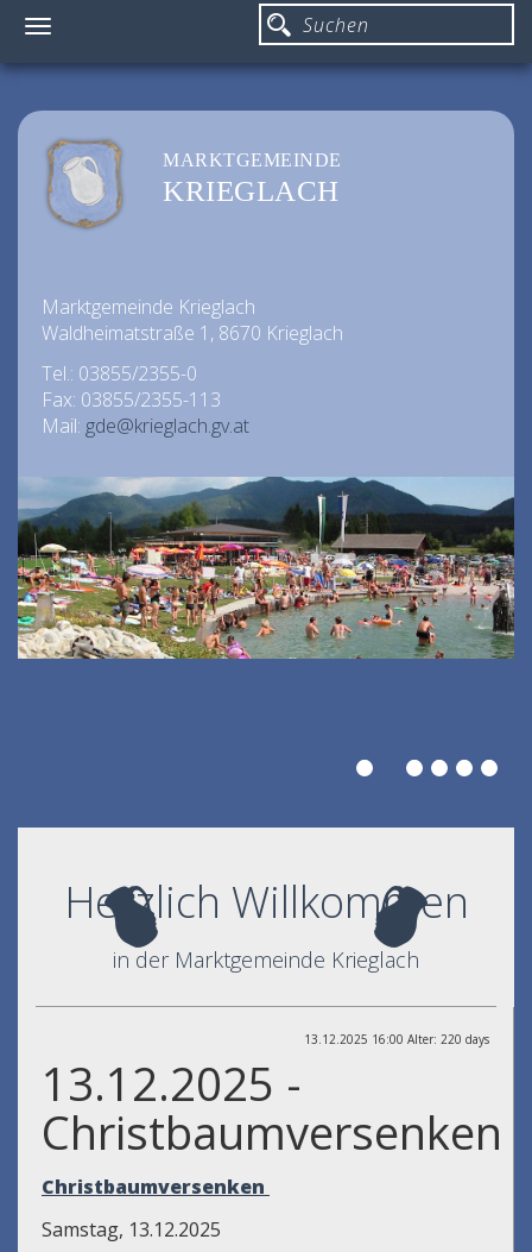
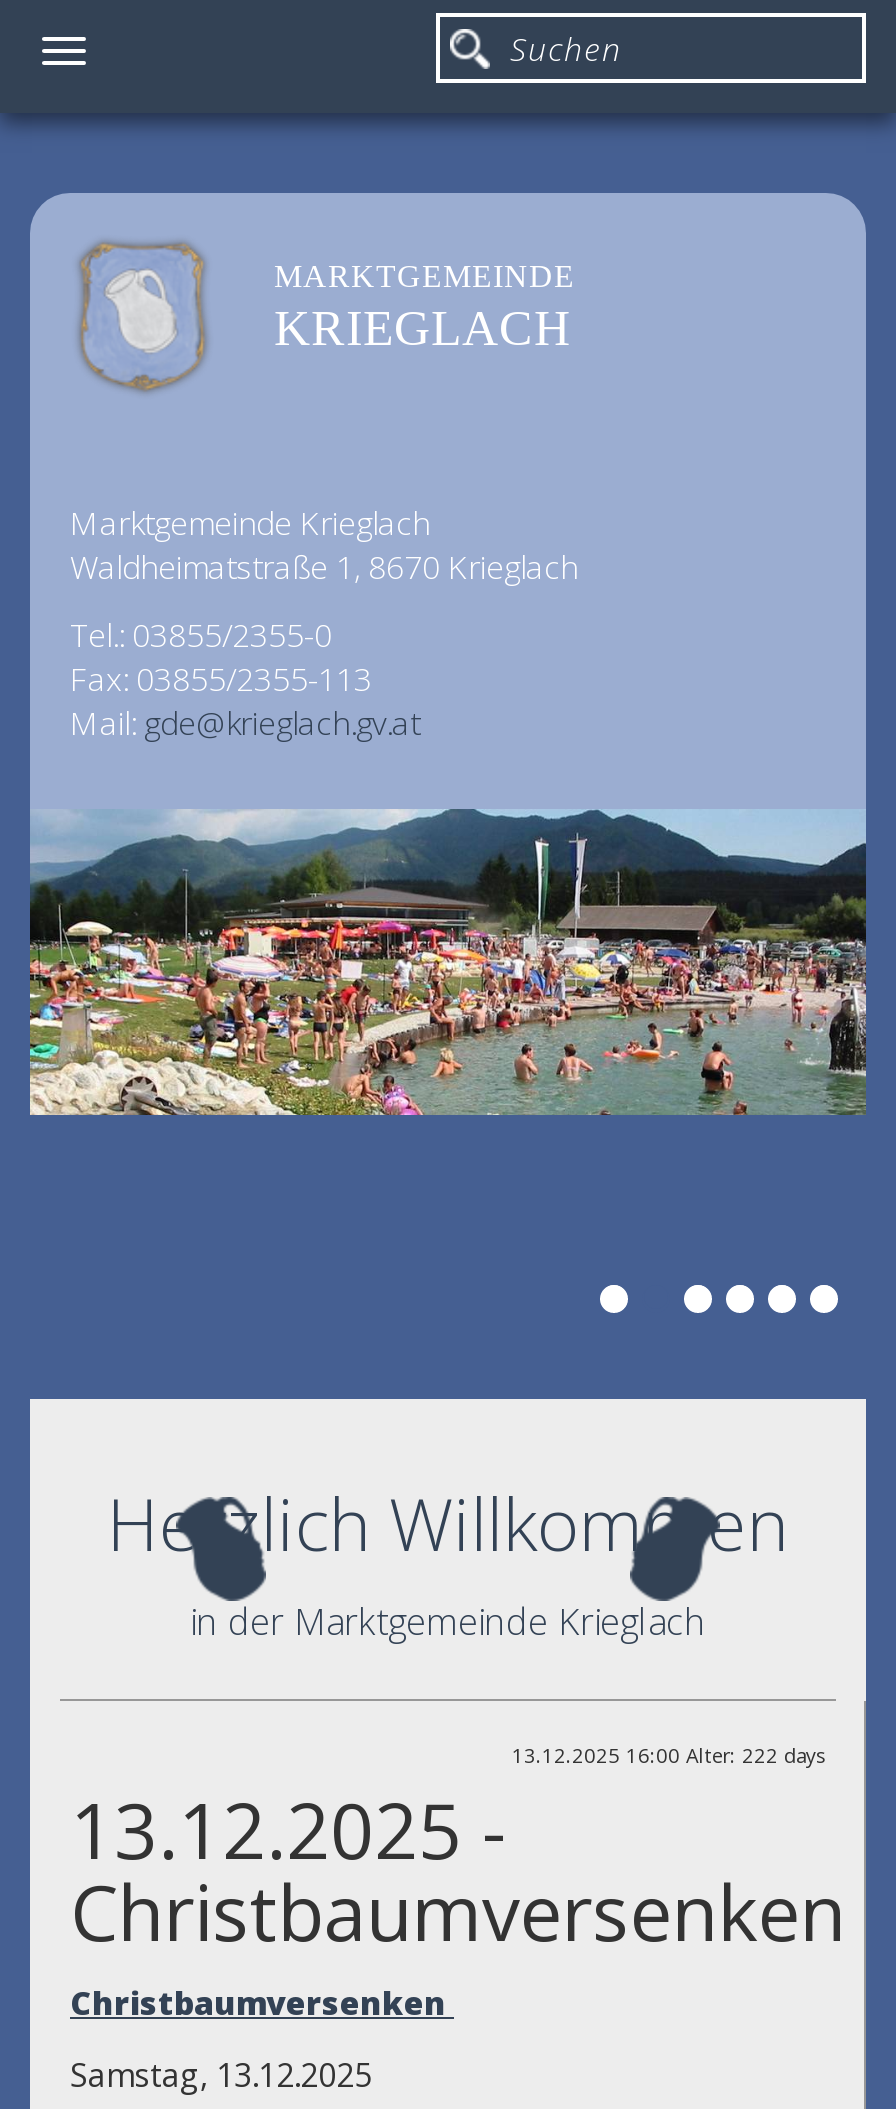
[304,1031,489,1048] 13.12.2025 16:00 Alter: 220 days -> [512,1741,824,1769] 13.12.2025 16:00 Alter: 222 days

